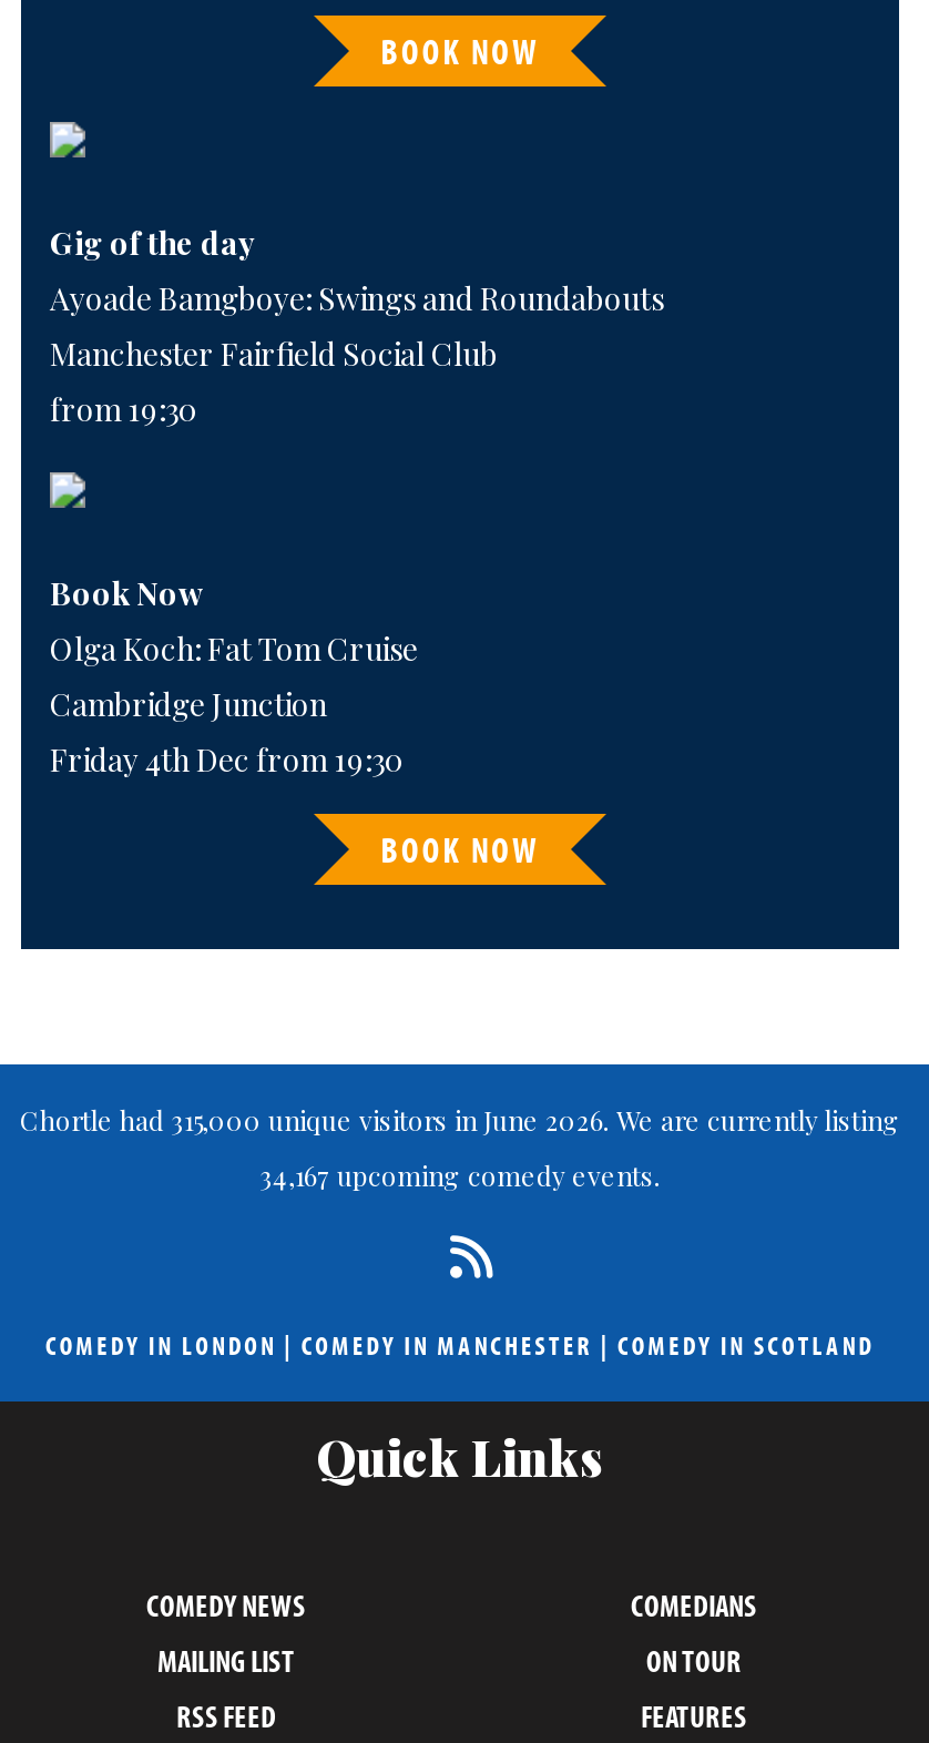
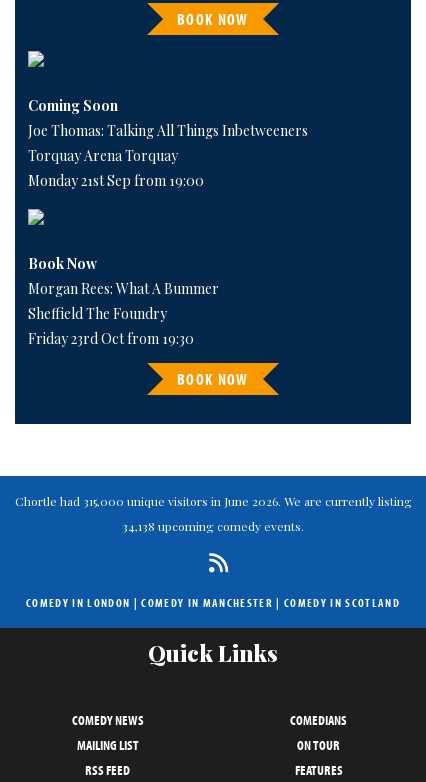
[50,222,664,430] Gig of the day | Ayoade Bamgboye: Swings and Roundabouts | Manchester Fairfield Social Club | from 19:30 -> [28,96,308,190] Coming Soon | Joe Thomas: Talking All Things Inbetweeners | Torquay Arena Torquay | Monday 21st Sep from 19:00
[50,628,418,781] Olga Koch: Fat Tom Cruise | Cambridge Junction | Friday 4th Dec from 19:30 -> [28,279,219,348] Morgan Rees: What A Bummer | Sheffield The Foundry | Friday 23rd Oct from 19:30
[259,1158,661,1194] 34,167 upcoming comedy events. -> [122,518,304,534] 34,138 upcoming comedy events.

